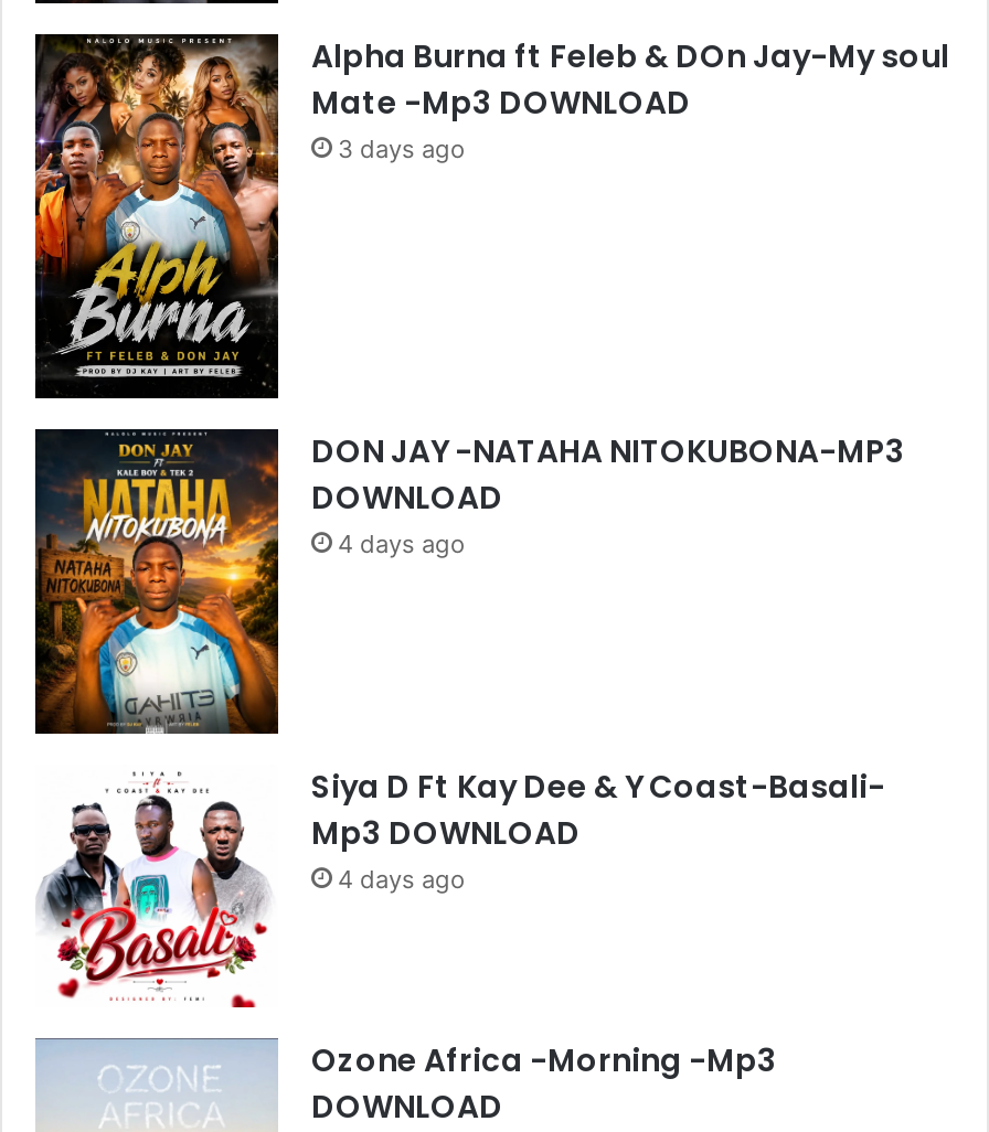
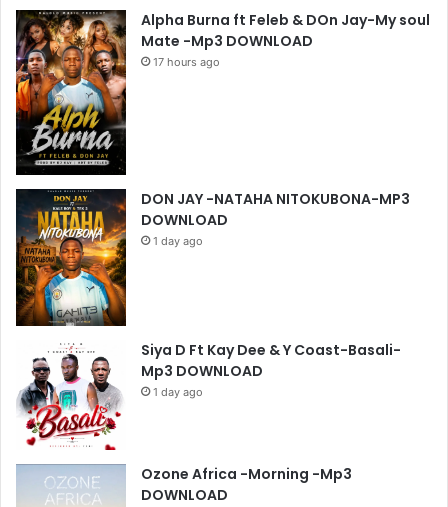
[338,134,466,165] 3 days ago -> [153,55,220,69] 17 hours ago
[338,529,466,560] 4 days ago -> [153,234,203,248] 1 day ago
[338,863,466,894] 4 days ago -> [153,385,203,399] 1 day ago

